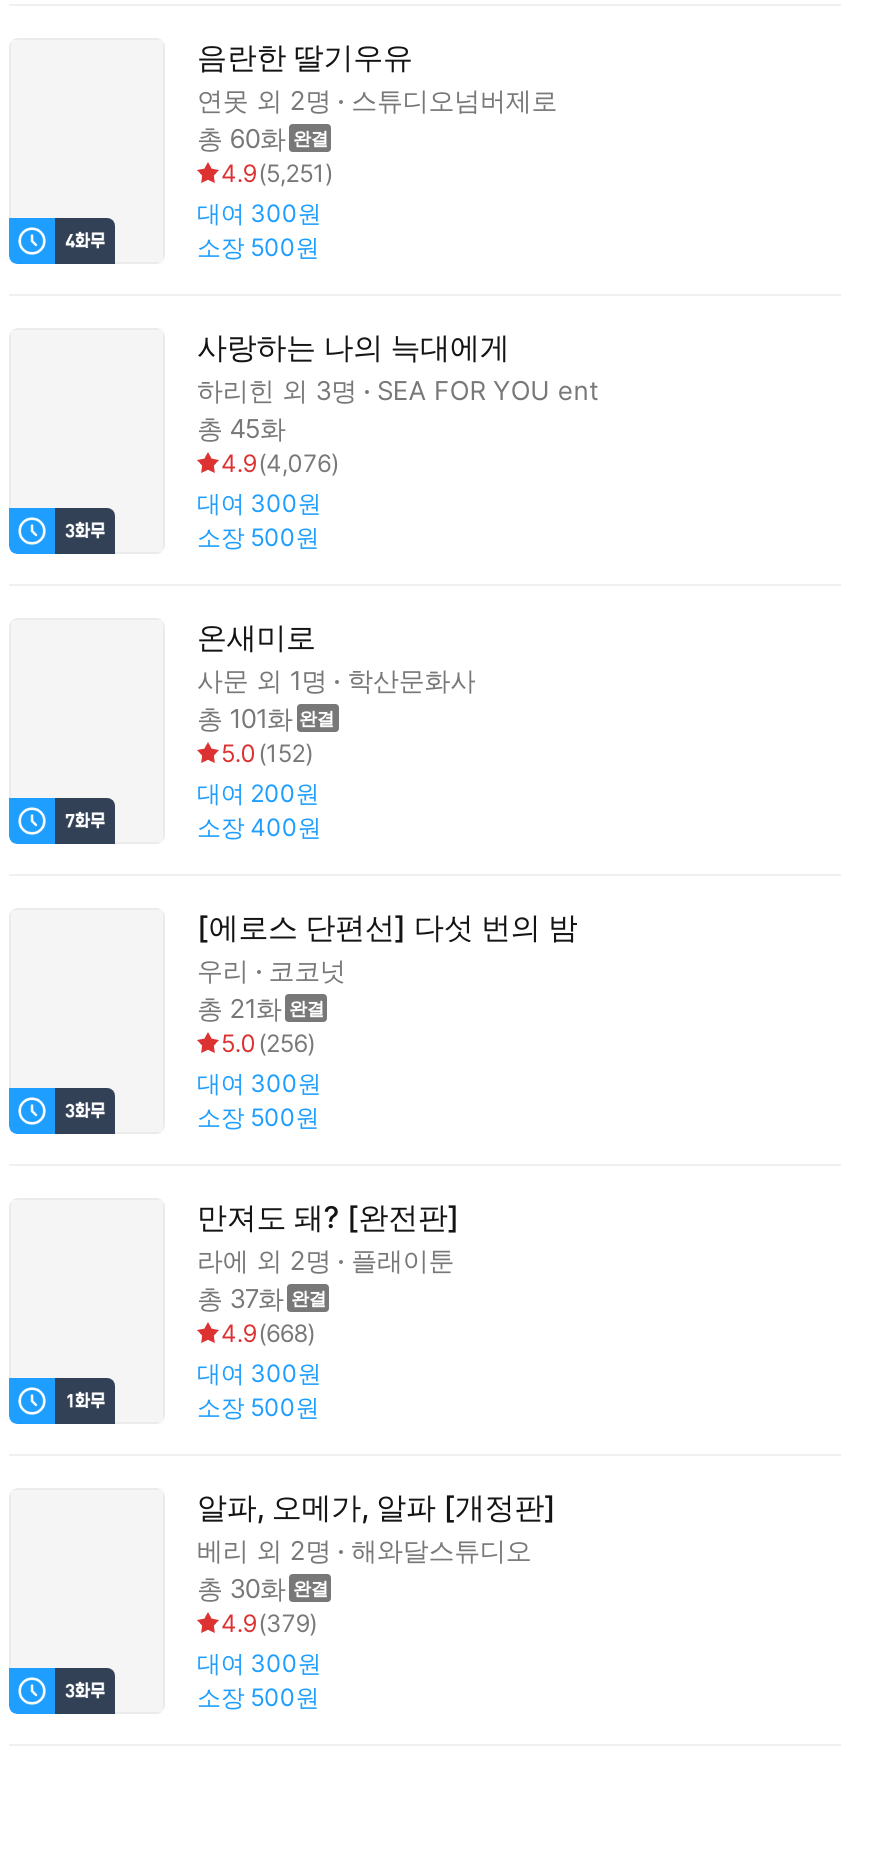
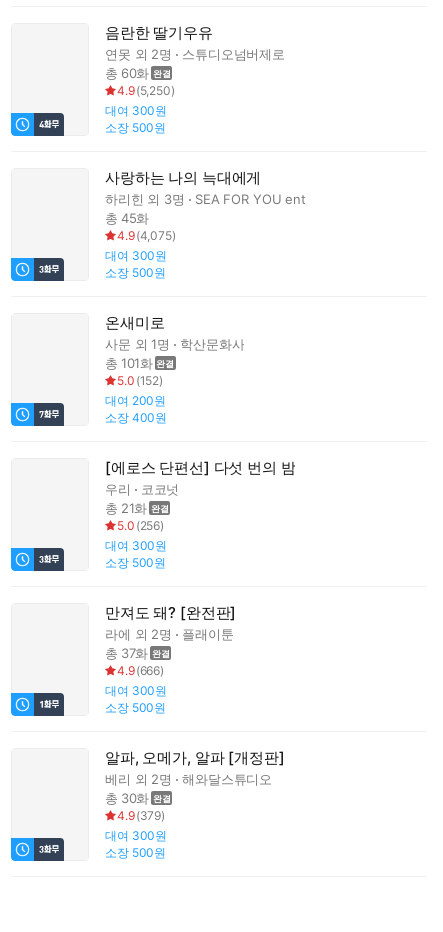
[221,158,333,188] 4.9(5,251) -> [117,83,175,98] 4.9(5,250)
[221,448,339,478] 4.9(4,076) -> [117,228,176,243] 4.9(4,075)
[221,1318,315,1348] 4.9(668) -> [117,663,164,678] 4.9(666)

